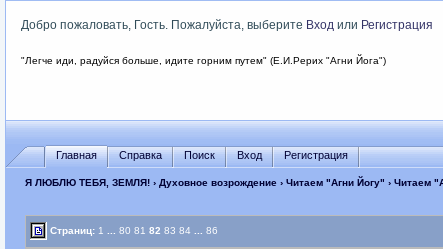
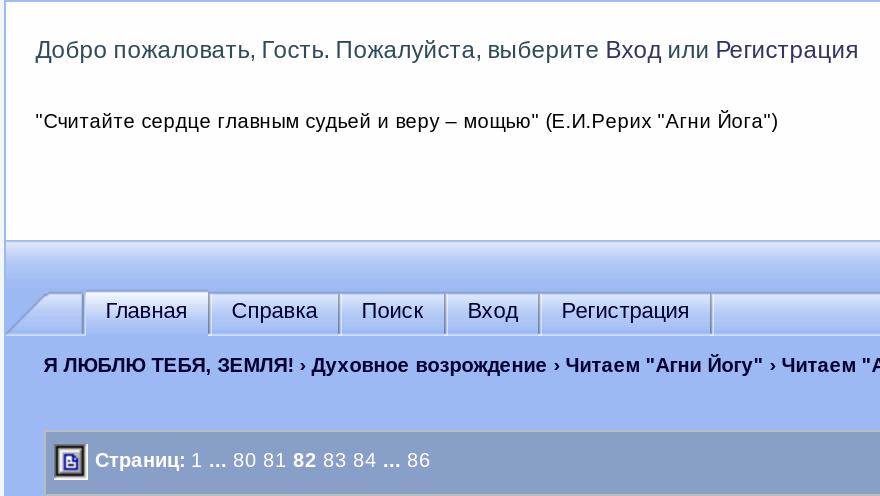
[21,55,386,66] "Легче иди, радуйся больше, идите горним путем" (Е.И.Рерих "Агни Йога") -> [36,110,778,132] "Считайте сердце главным судьей и веру – мощью" (Е.И.Рерих "Агни Йога")

